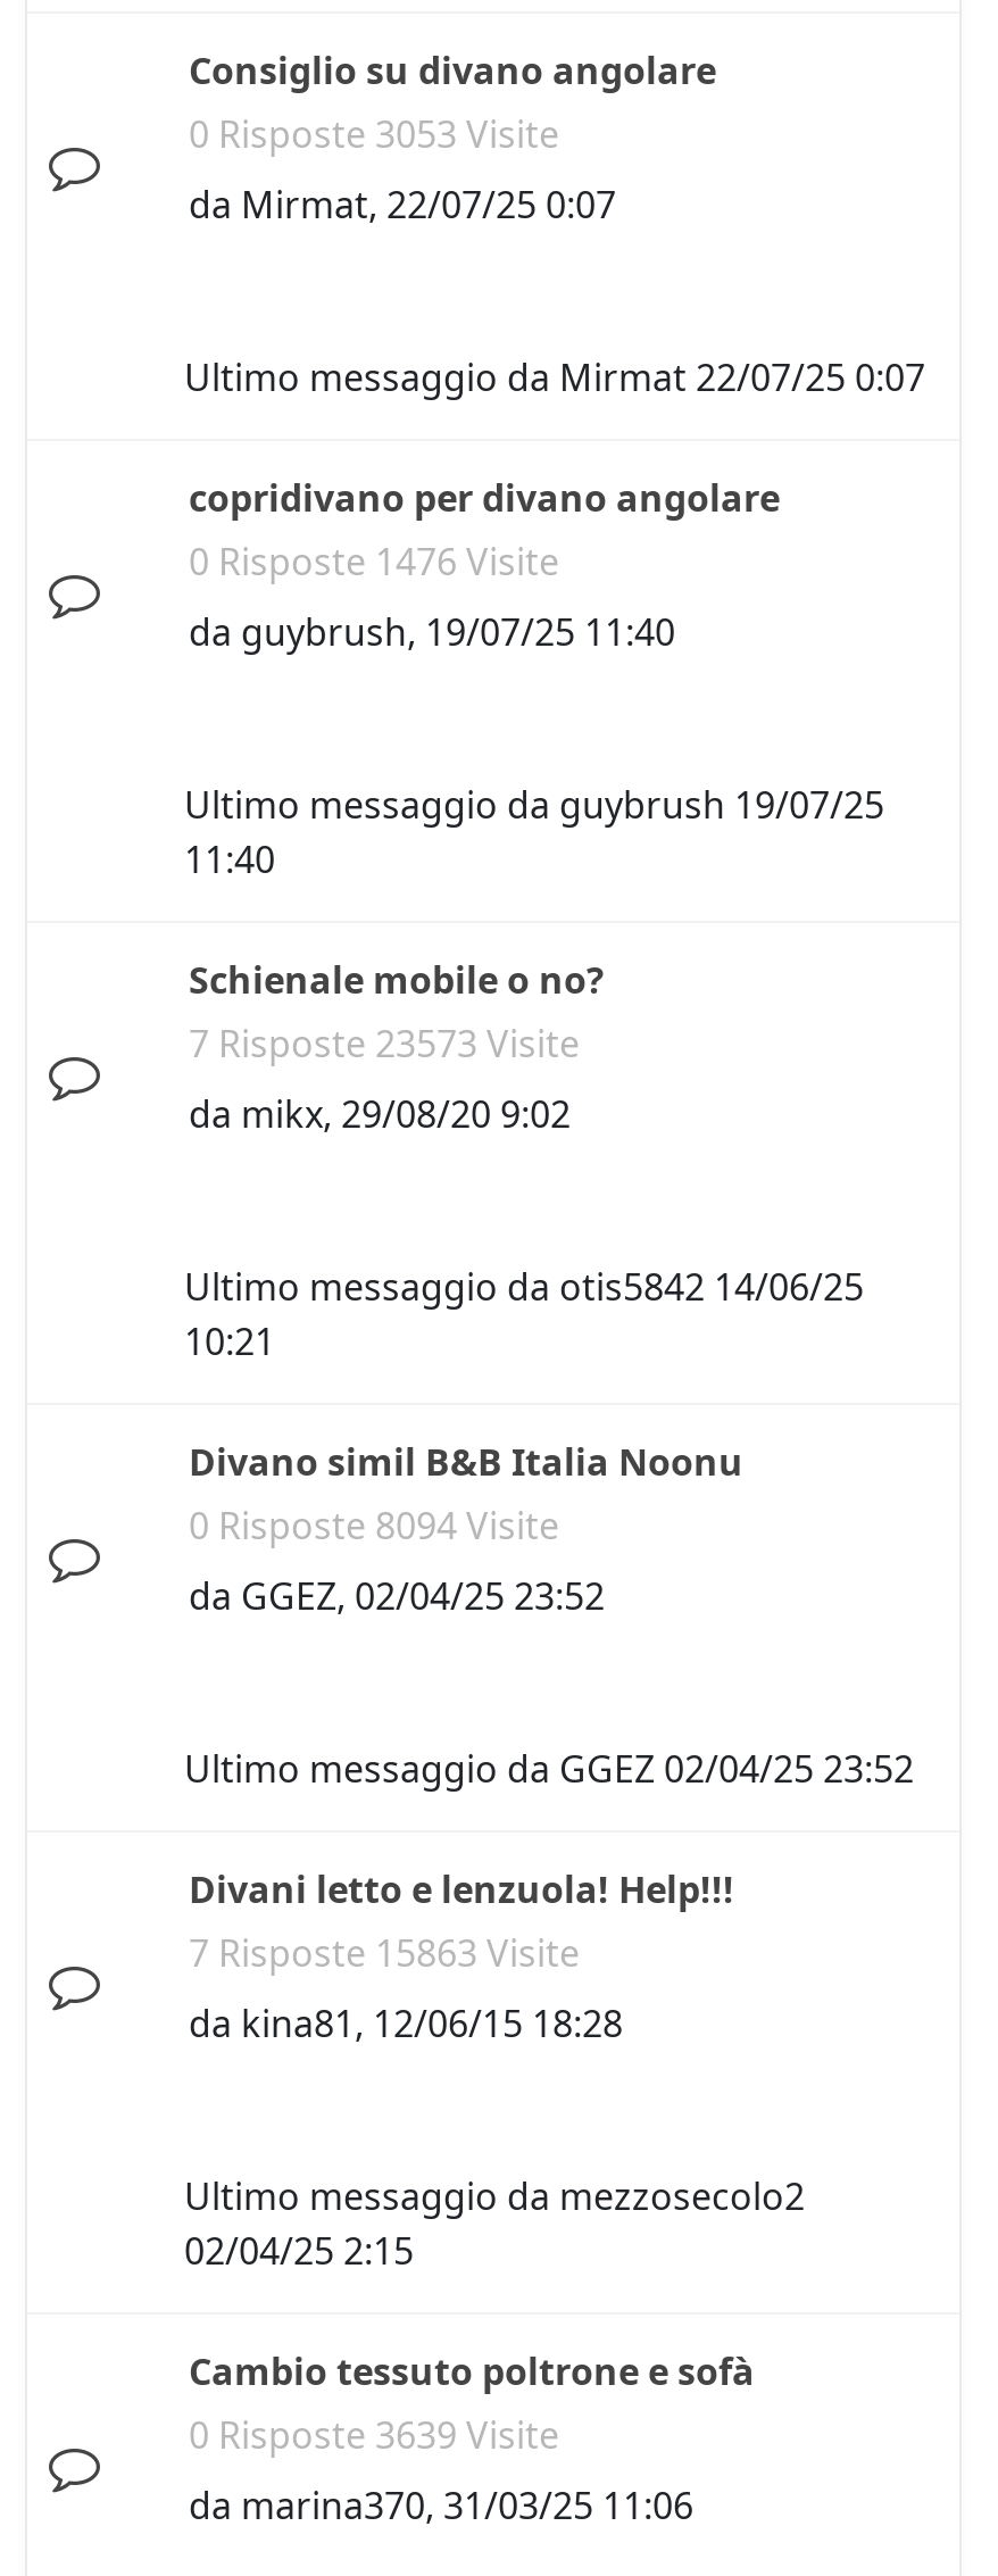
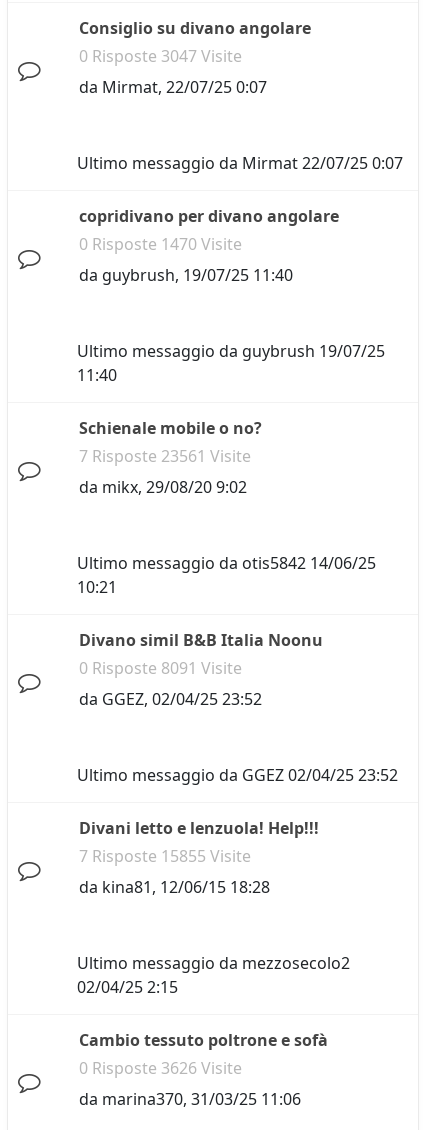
[189,109,559,159] 0 Risposte 3053 Visite -> [79,45,242,67] 0 Risposte 3047 Visite
[189,537,559,587] 0 Risposte 1476 Visite -> [79,233,242,255] 0 Risposte 1470 Visite
[189,1019,580,1069] 7 Risposte 23573 Visite -> [79,445,251,467] 7 Risposte 23561 Visite
[189,1501,559,1551] 0 Risposte 8094 Visite -> [79,657,242,679] 0 Risposte 8091 Visite
[189,1928,580,1978] 7 Risposte 15863 Visite -> [79,845,251,867] 7 Risposte 15855 Visite
[189,2410,559,2460] 0 Risposte 3639 Visite -> [79,1057,242,1079] 0 Risposte 3626 Visite

